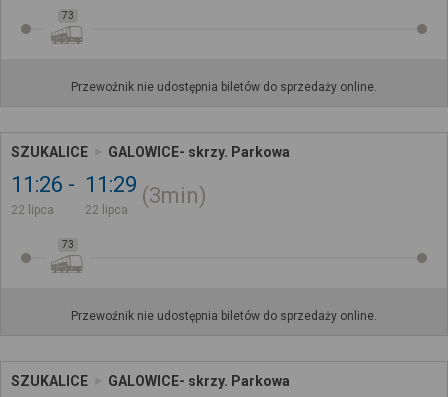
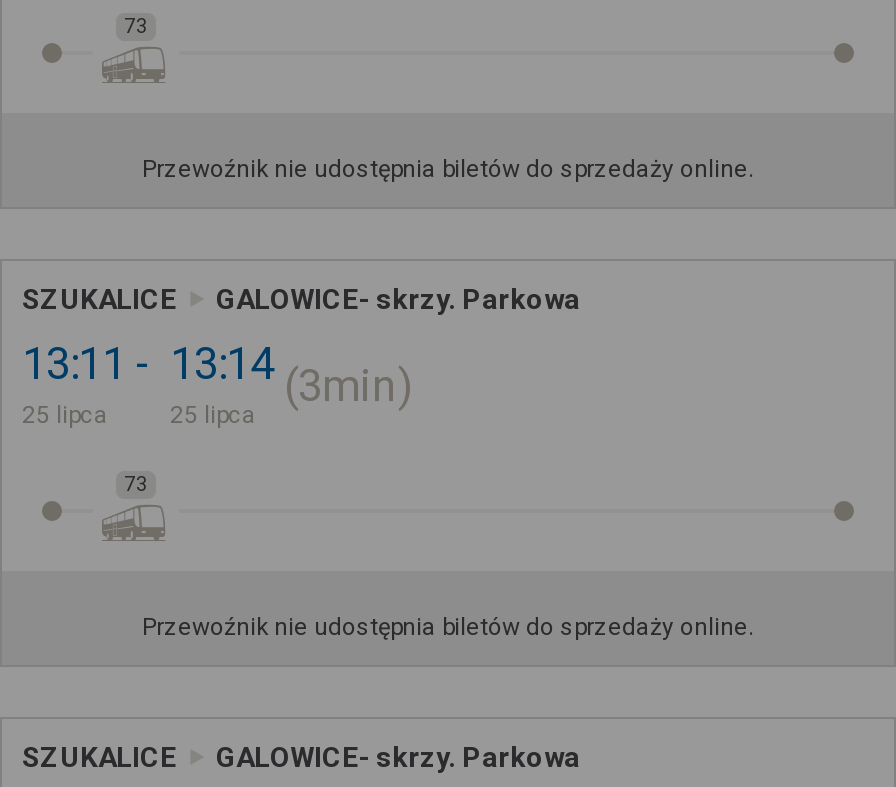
[11,172,63,197] 11:26 -> [22,338,126,388] 13:11
[85,172,137,197] 11:29 -> [170,338,274,388] 13:14
[11,203,54,217] 22 lipca -> [22,400,108,428] 25 lipca
[85,203,128,217] 22 lipca -> [170,400,256,428] 25 lipca

